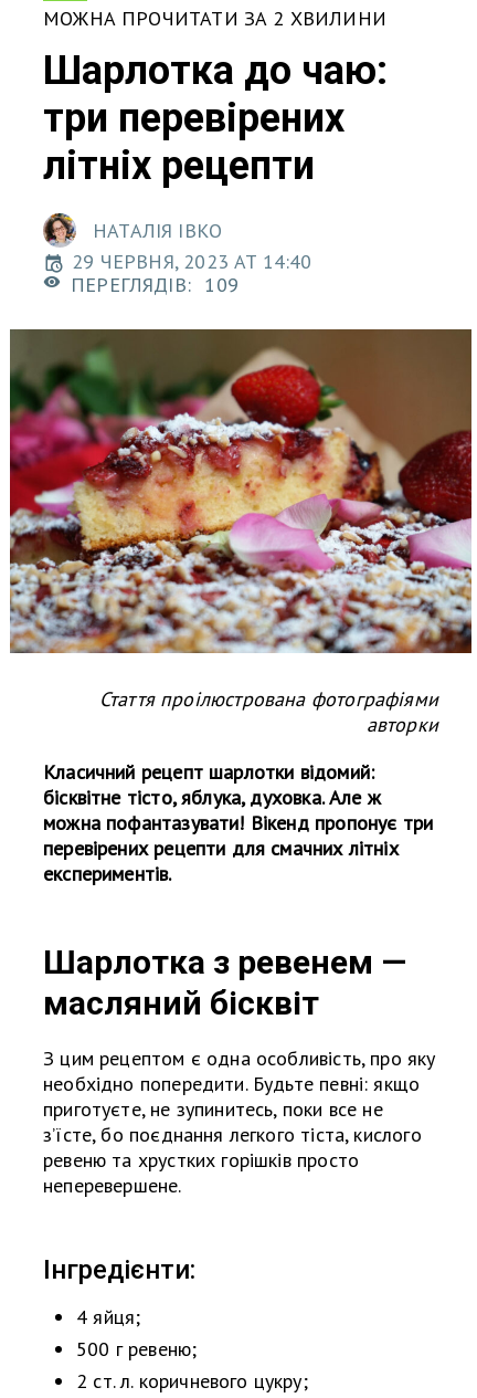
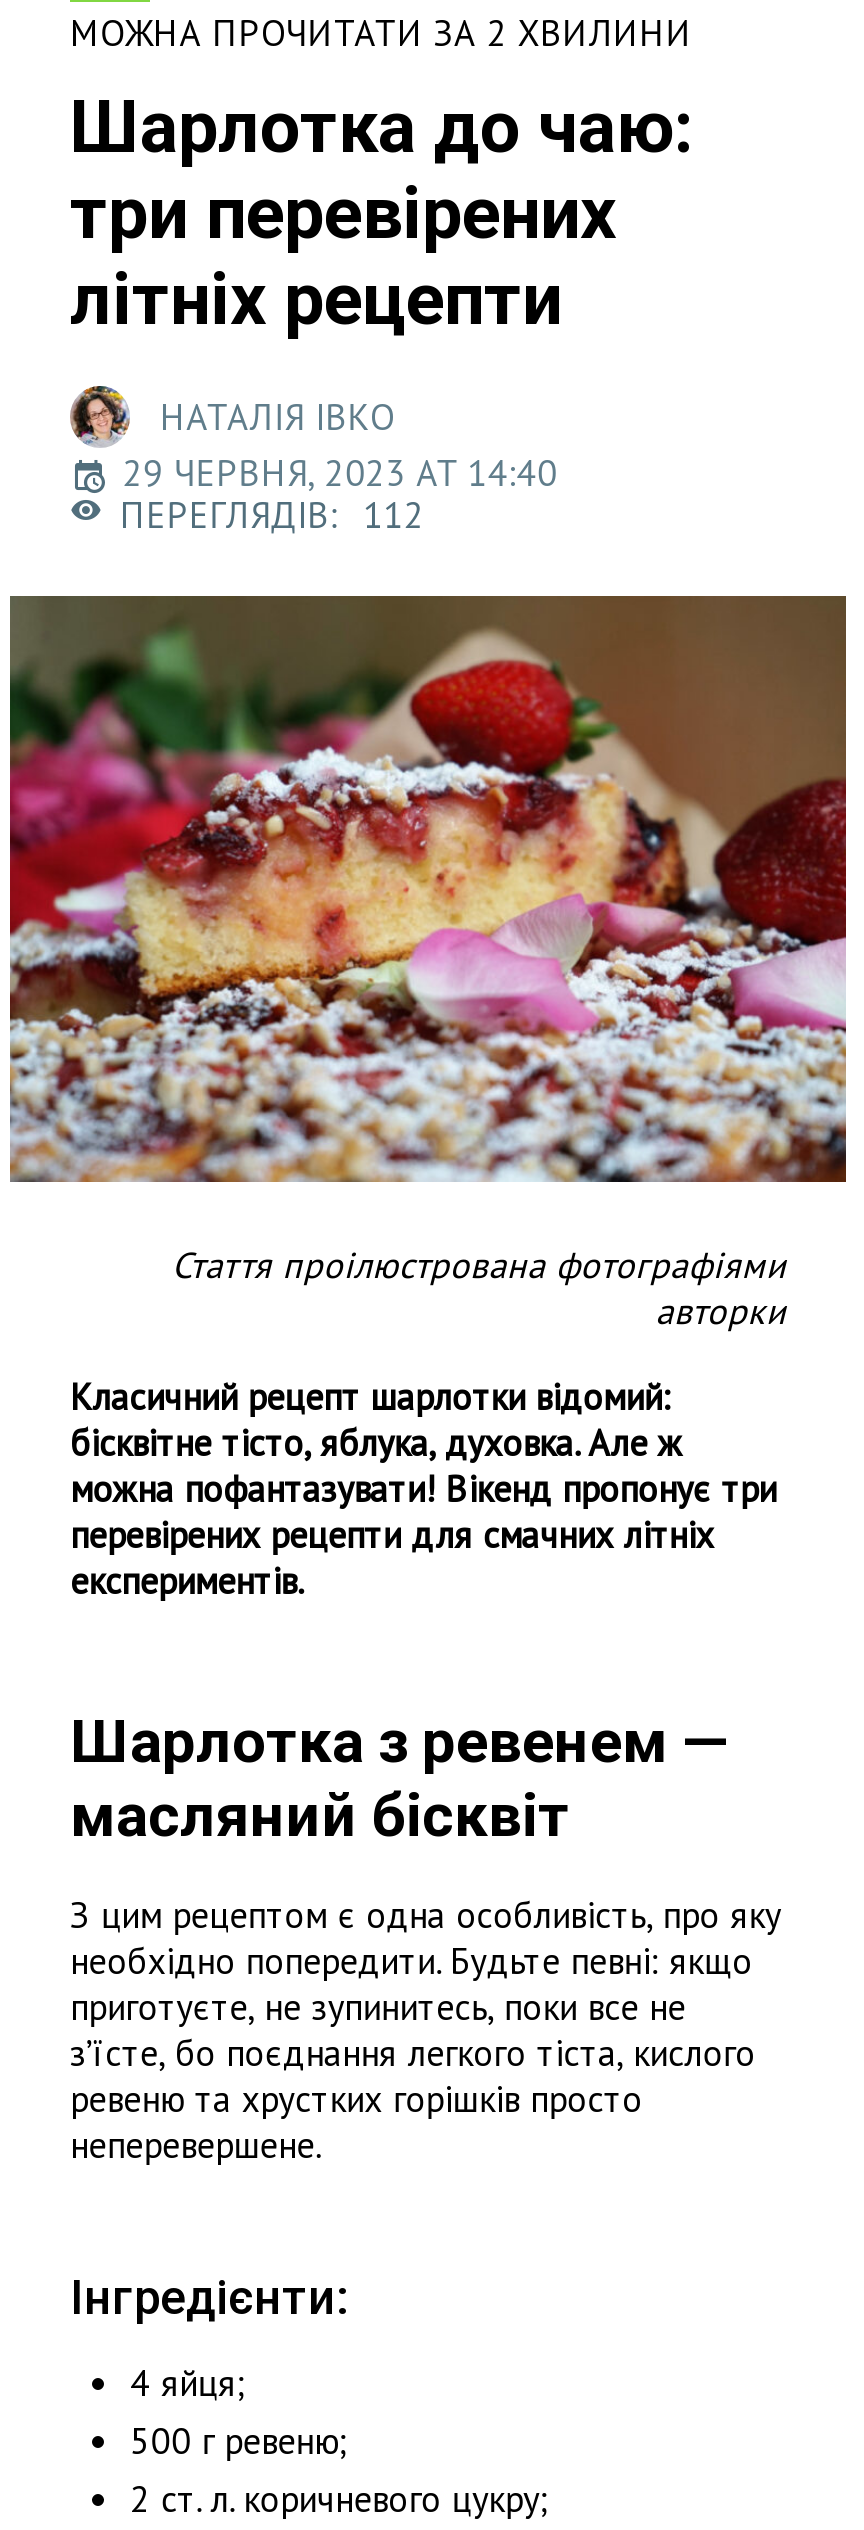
[71,272,239,297] ПЕРЕГЛЯДІВ: 109 -> [120,492,424,538] ПЕРЕГЛЯДІВ: 112

